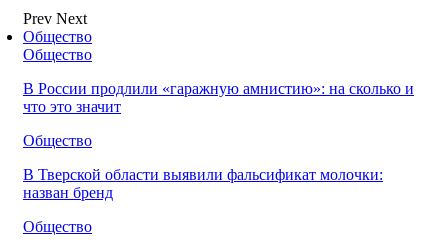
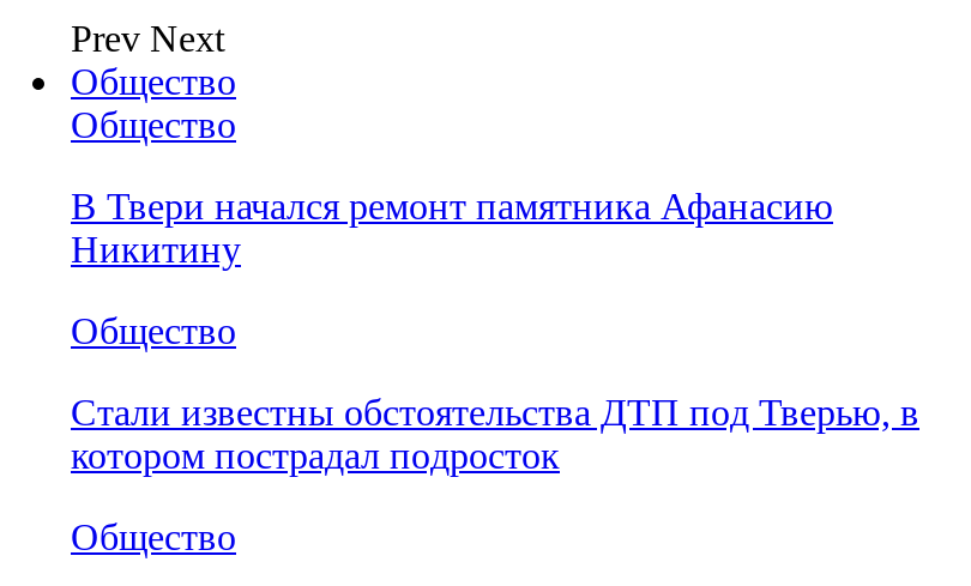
[23,80,414,115] В России продлили «гаражную амнистию»: на сколько и | что это значит -> [71,186,833,270] В Твери начался ремонт памятника Афанасию | Никитину
[23,166,383,201] В Тверской области выявили фальсификат молочки: | назван бренд -> [71,392,919,476] Стали известны обстоятельства ДТП под Тверью, в | котором пострадал подросток

